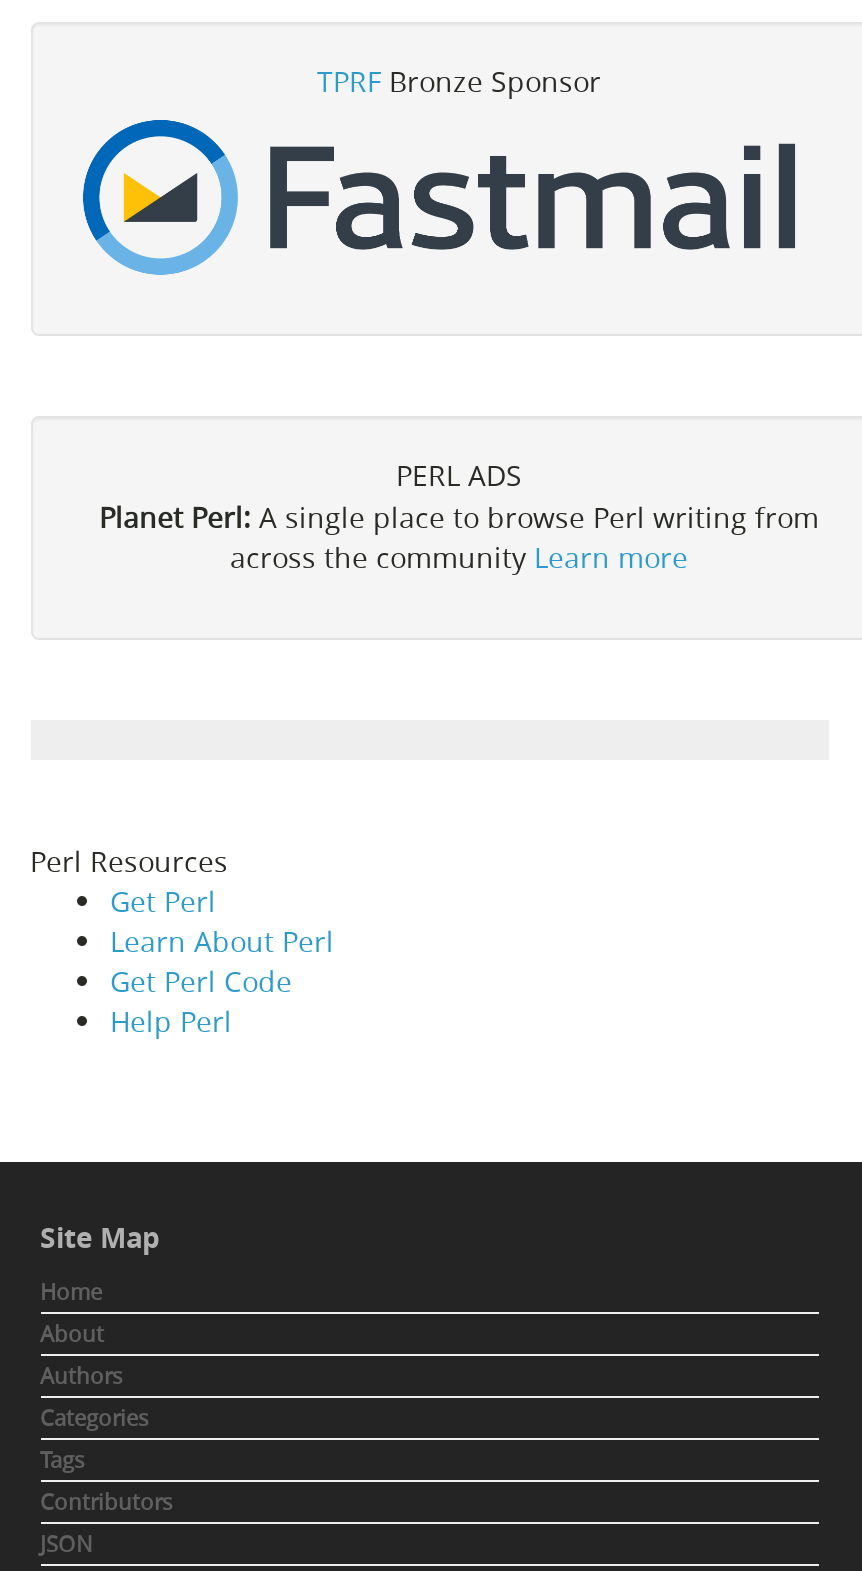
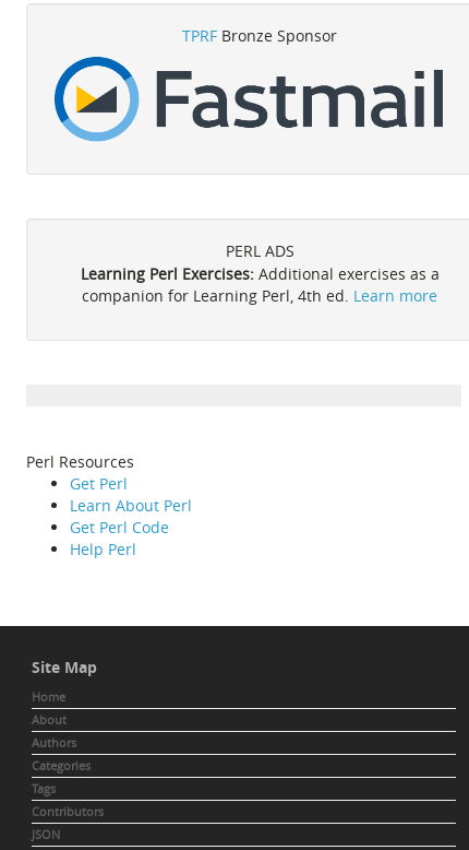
[99,498,819,576] Planet Perl: A single place to browse Perl writing from | across the community Learn more -> [80,264,439,306] Learning Perl Exercises: Additional exercises as a | companion for Learning Perl, 4th ed. Learn more

